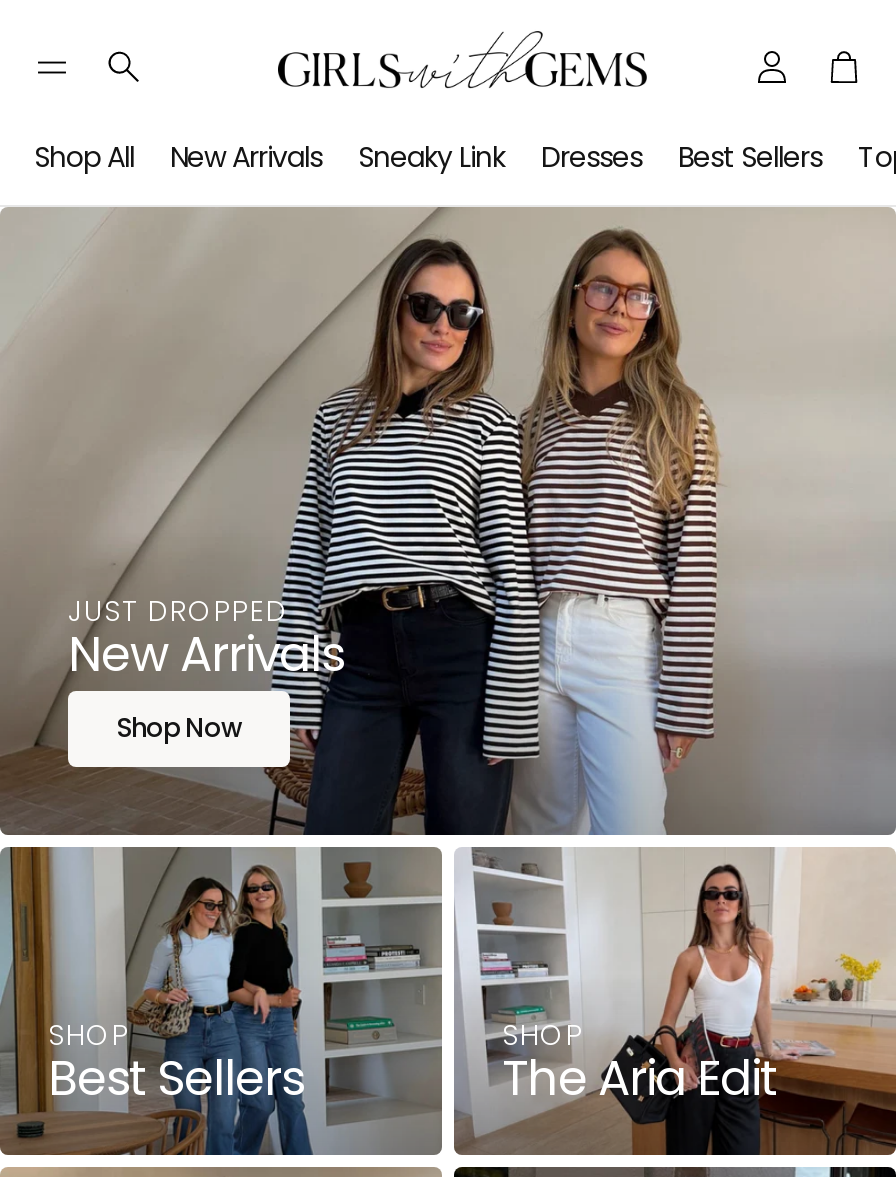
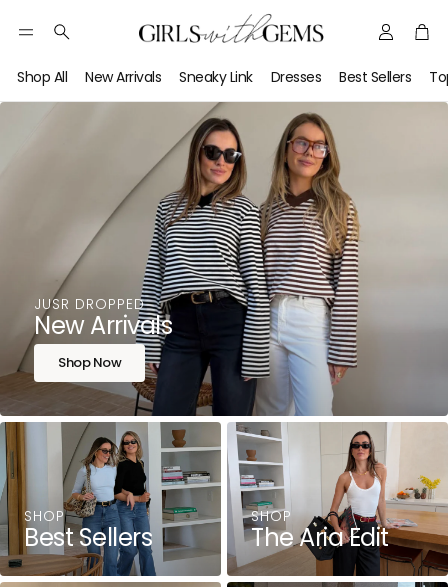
[68,590,288,630] JUST DROPPED -> [34,294,145,314] JUSR DROPPED

